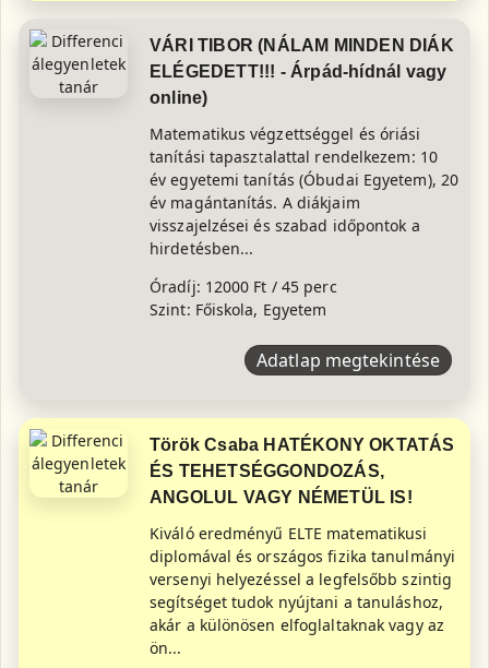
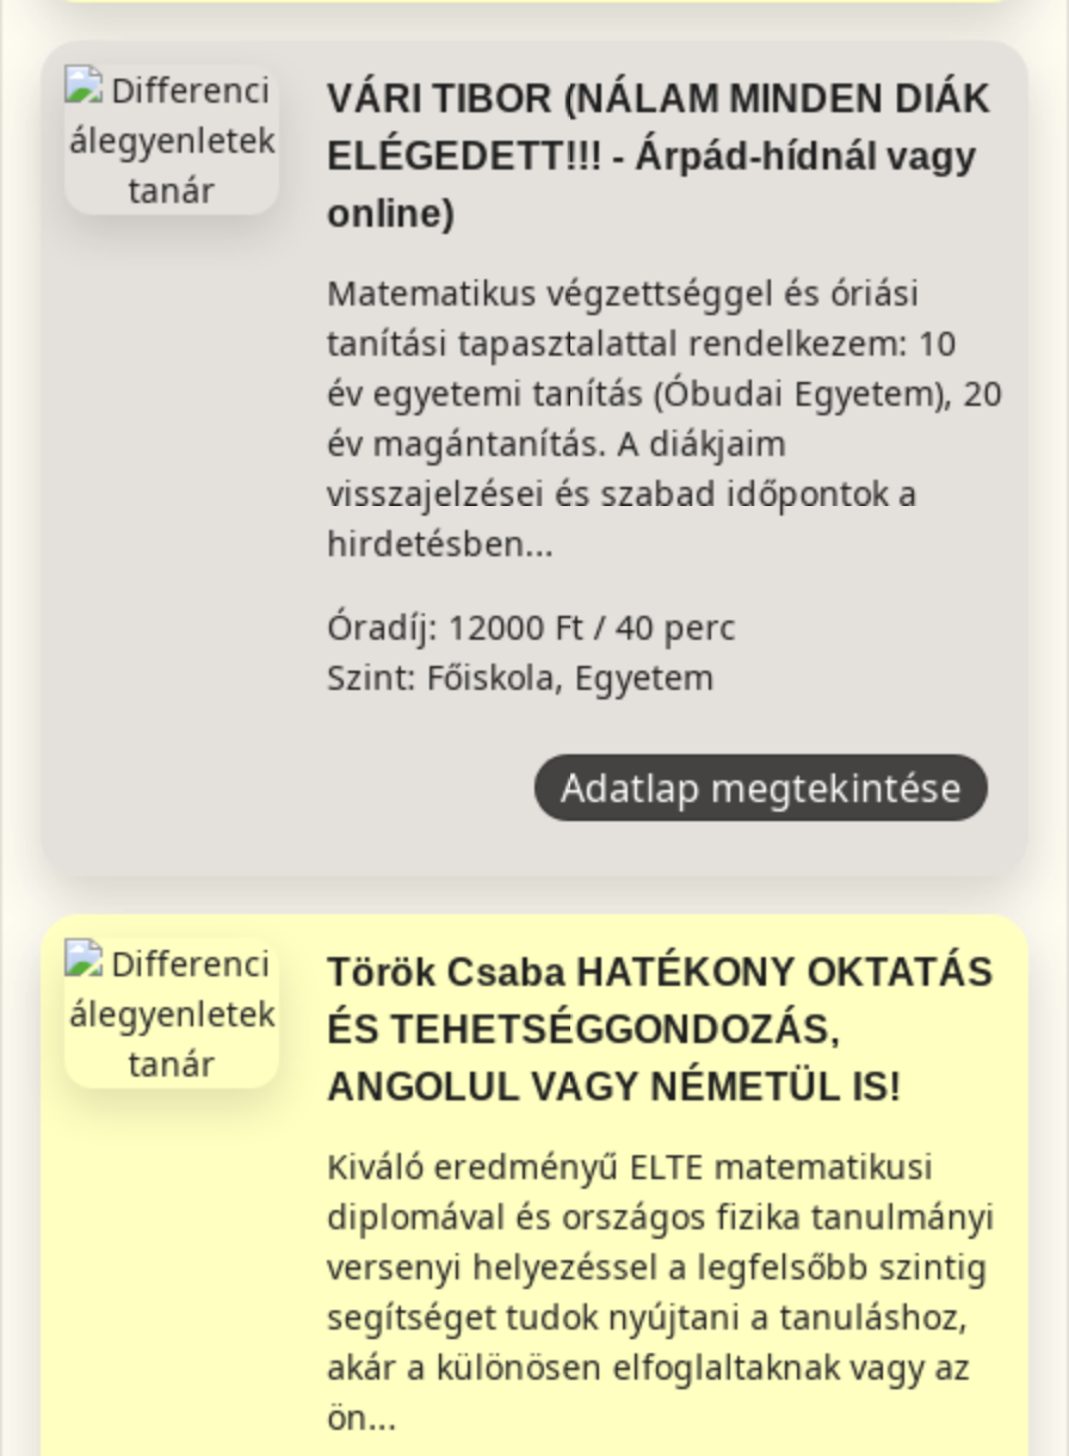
[150,276,337,297] Óradíj: 12000 Ft / 45 perc -> [327,603,736,649] Óradíj: 12000 Ft / 40 perc

